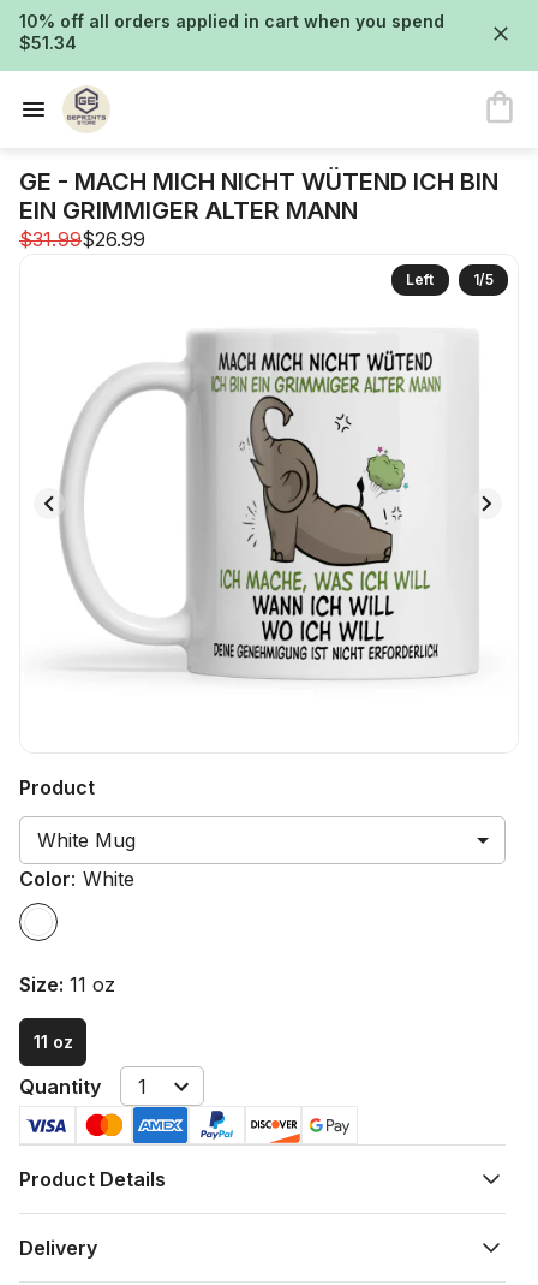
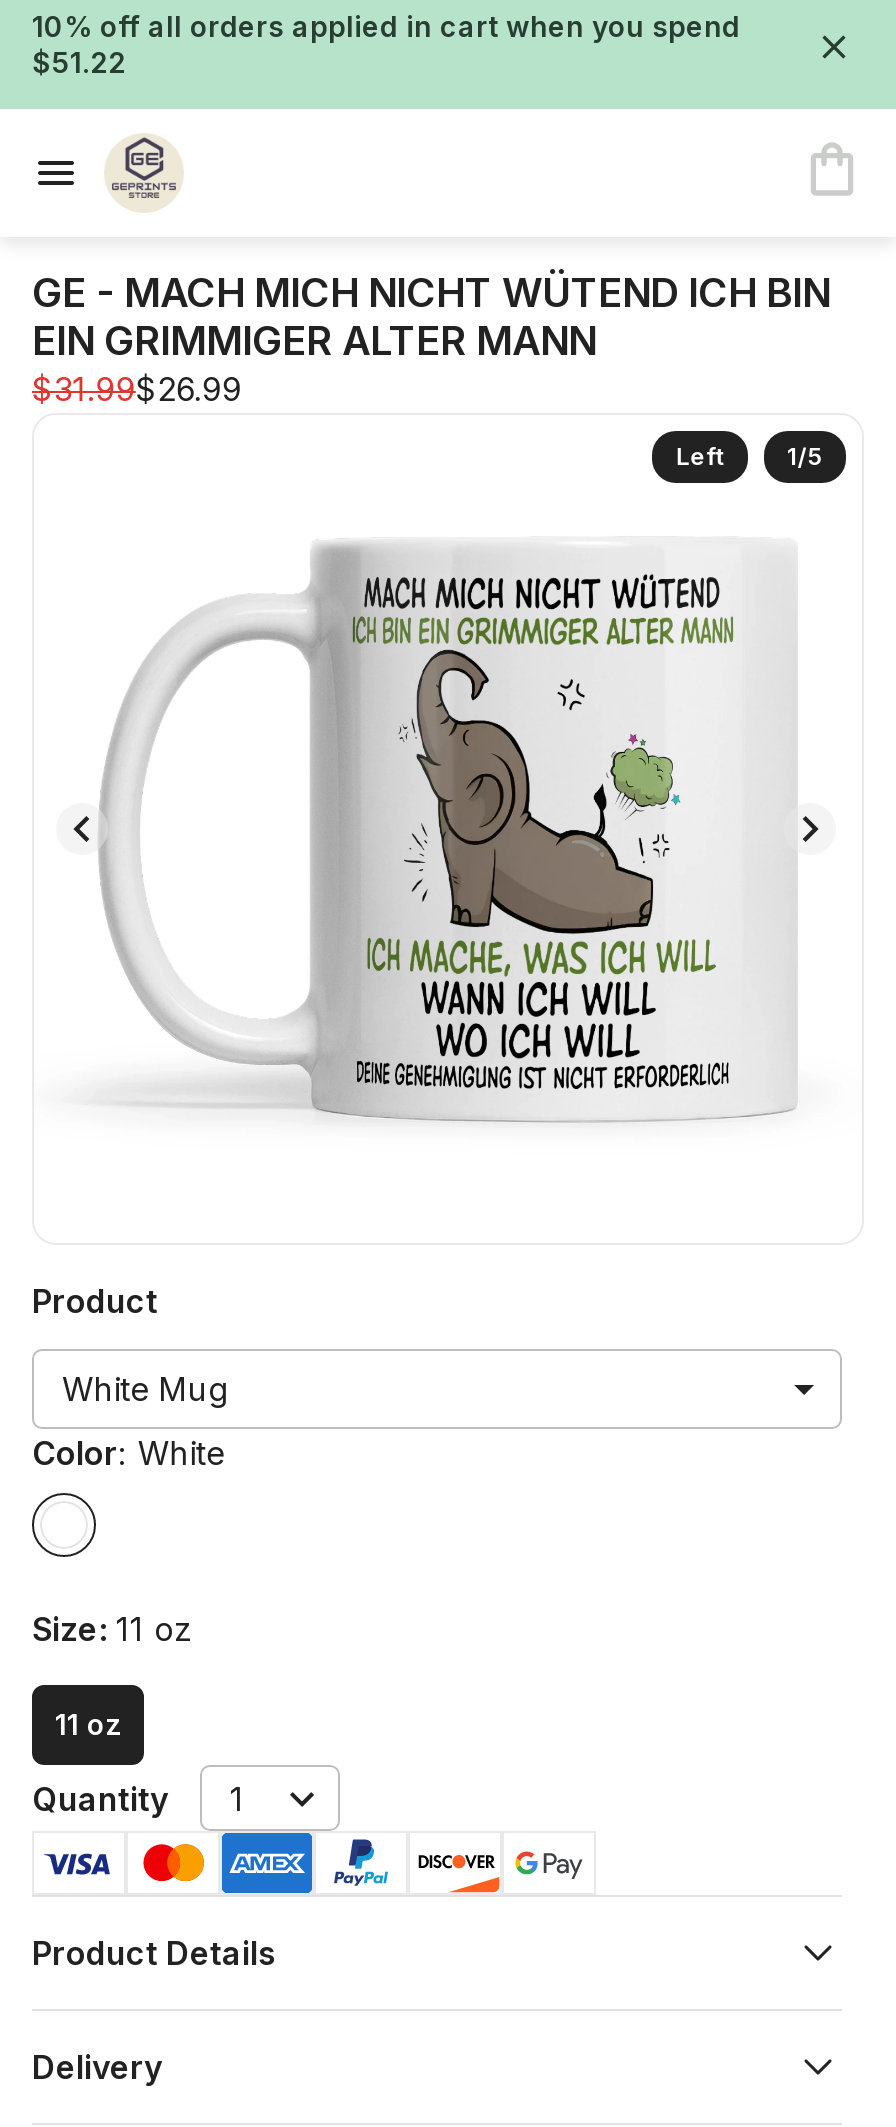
[19,32,77,53] $51.34 -> [32,45,126,79] $51.22

